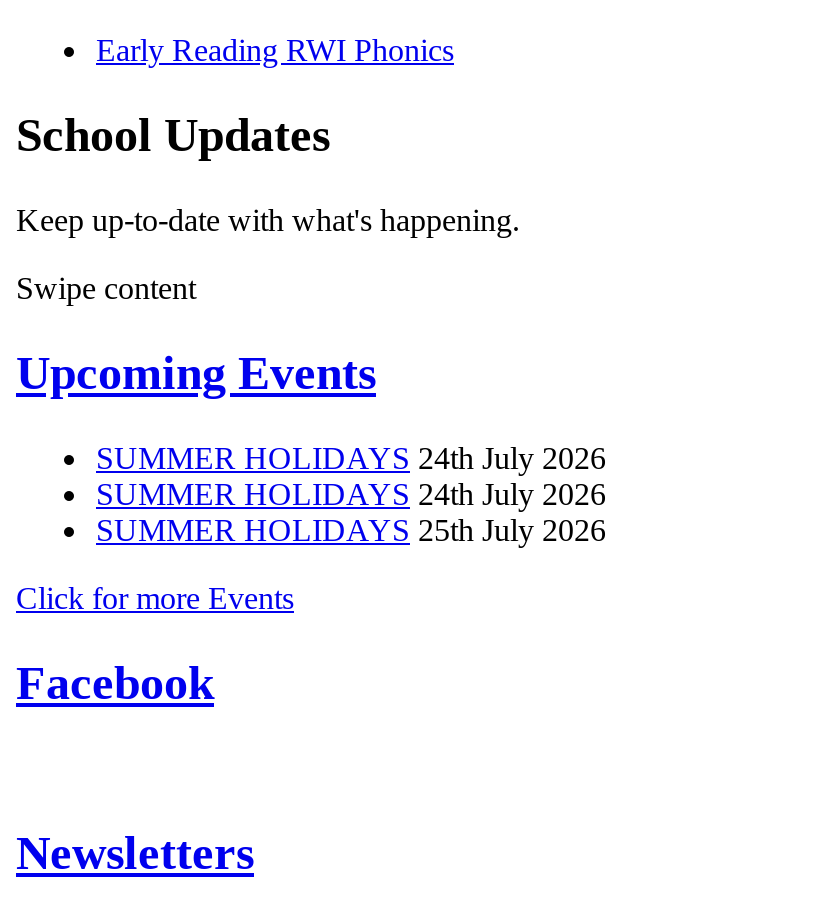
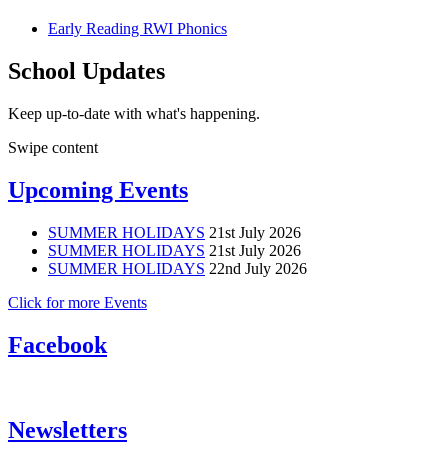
[96,441,606,475] SUMMER HOLIDAYS 24th July 2026 -> [48,224,301,241] SUMMER HOLIDAYS 21st July 2026
[96,477,606,511] SUMMER HOLIDAYS 24th July 2026 -> [48,242,301,259] SUMMER HOLIDAYS 21st July 2026
[96,513,606,547] SUMMER HOLIDAYS 25th July 2026 -> [48,260,307,277] SUMMER HOLIDAYS 22nd July 2026

